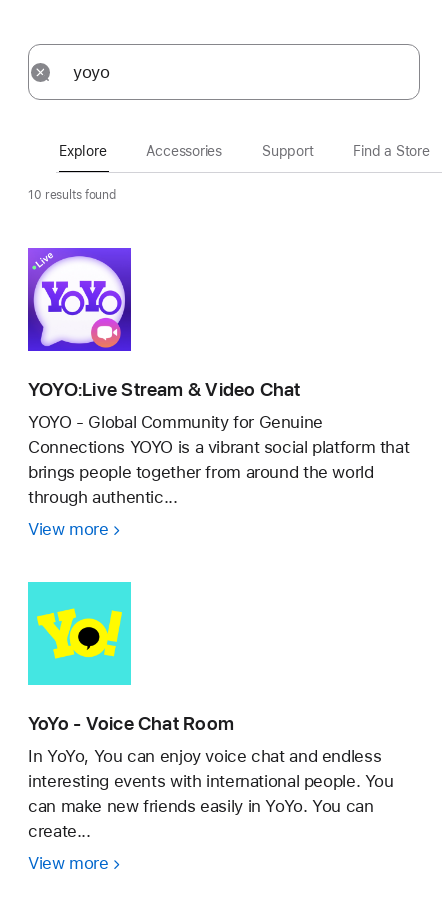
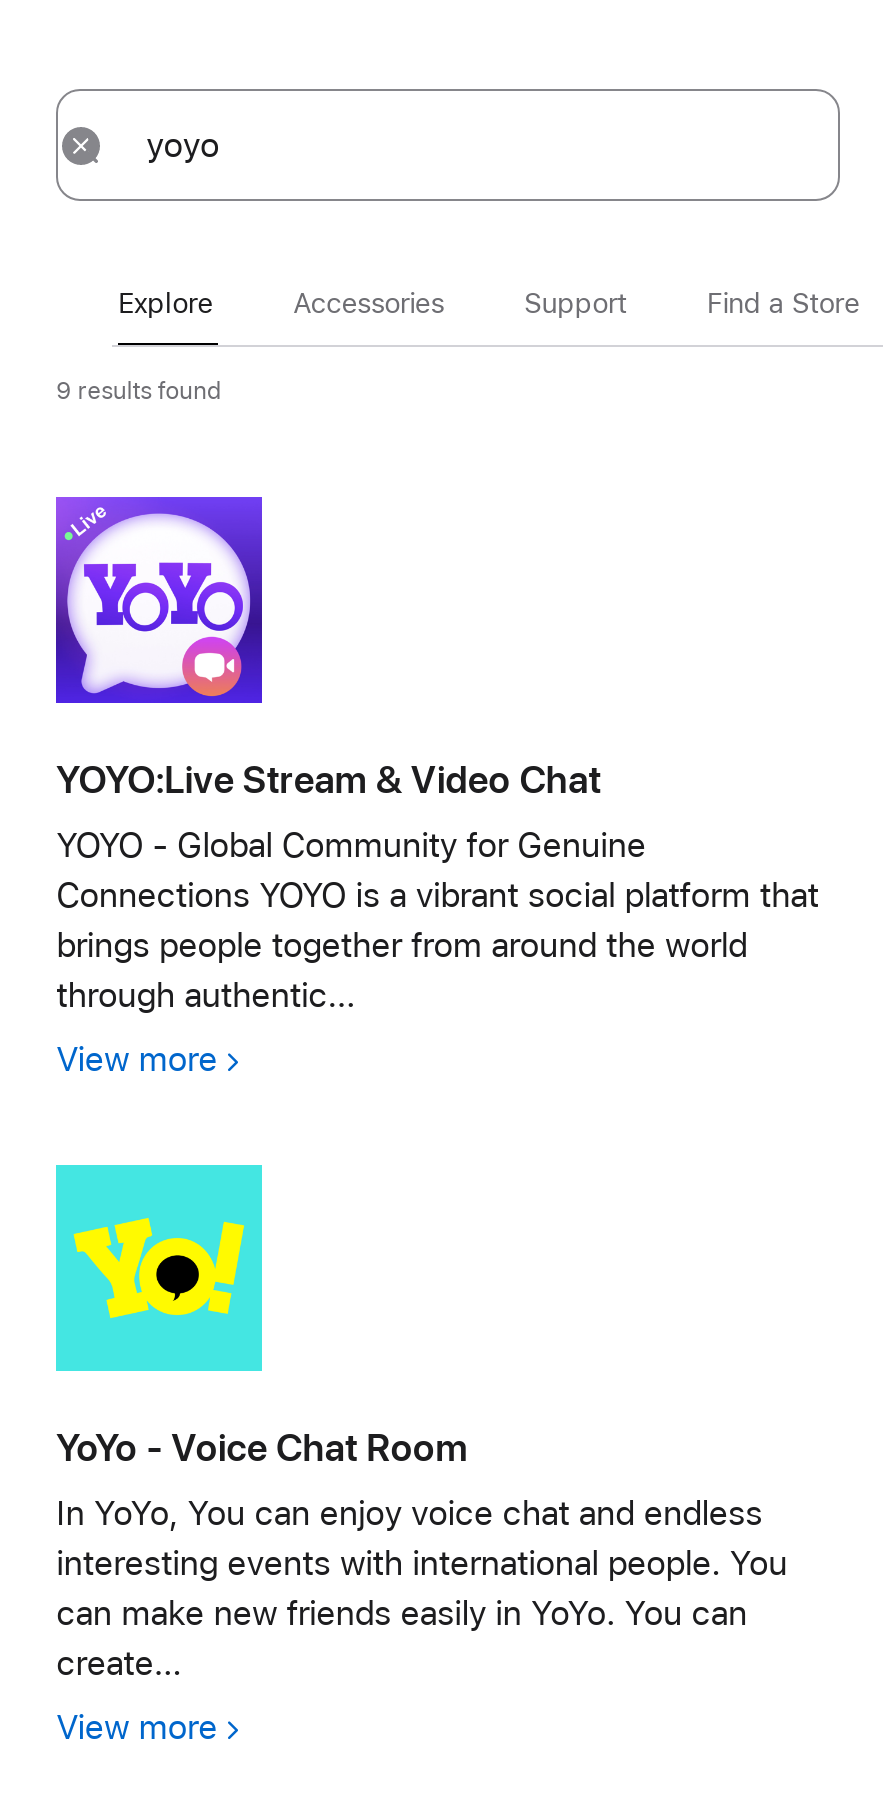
[28,188,116,202] 10 results found -> [56,377,220,405] 9 results found

